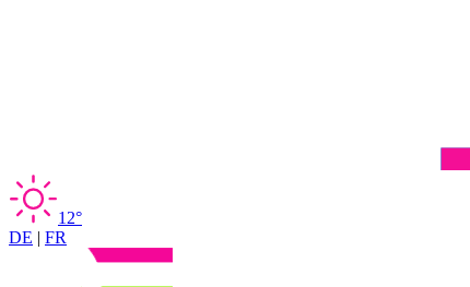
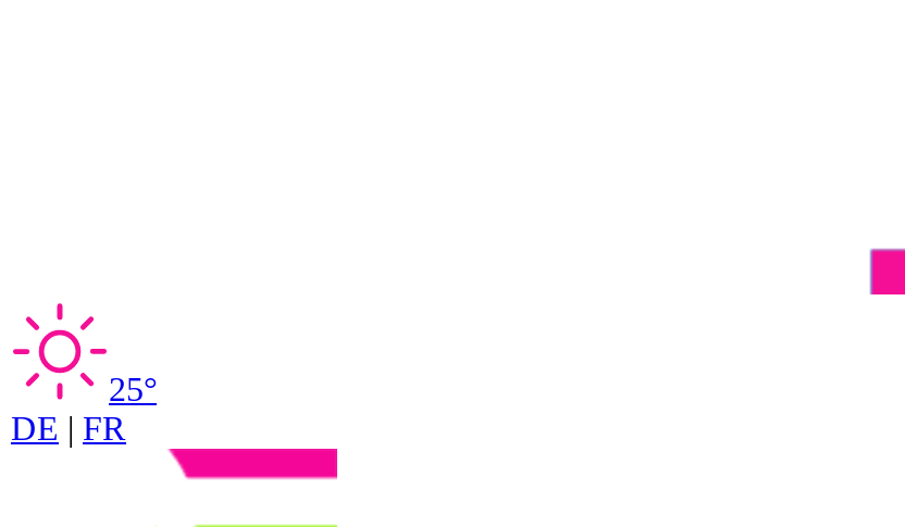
[58,208,82,227] 12° -> [109,371,157,407] 25°

